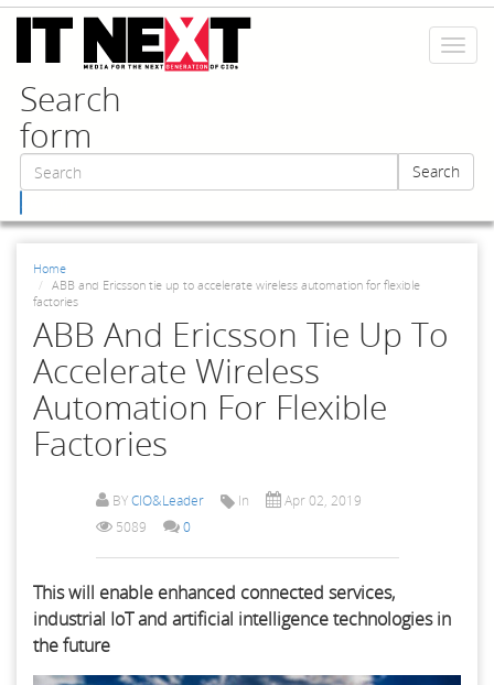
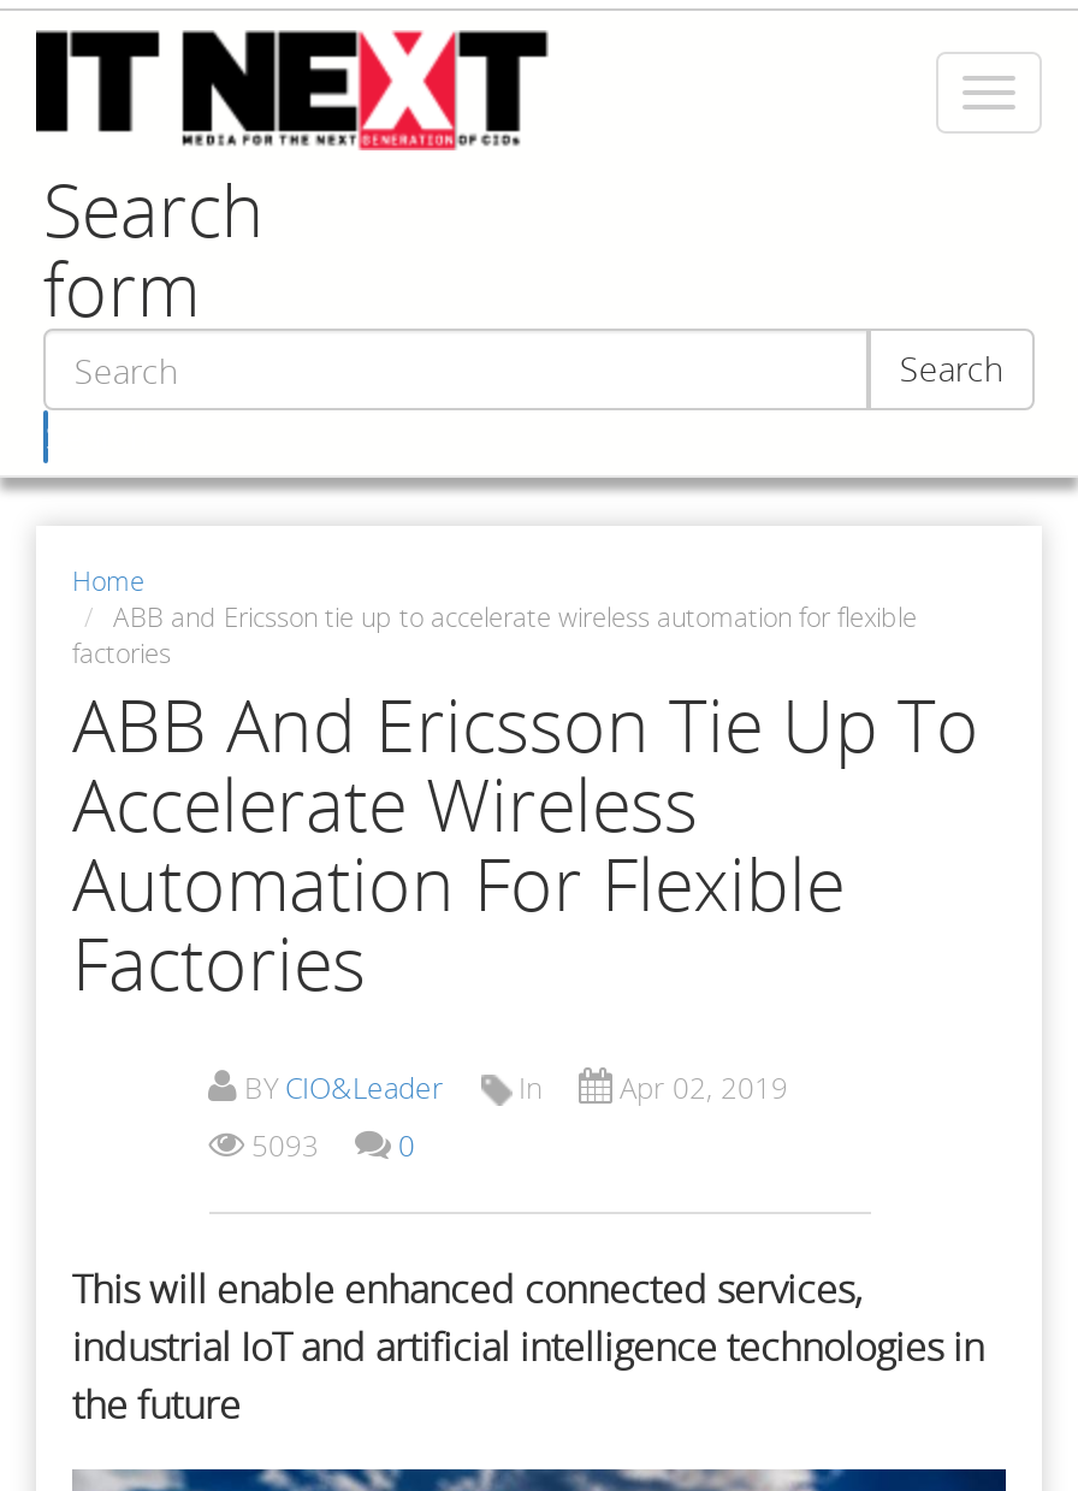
[112,518,190,536] 5089 0 -> [244,1125,415,1166] 5093 0

